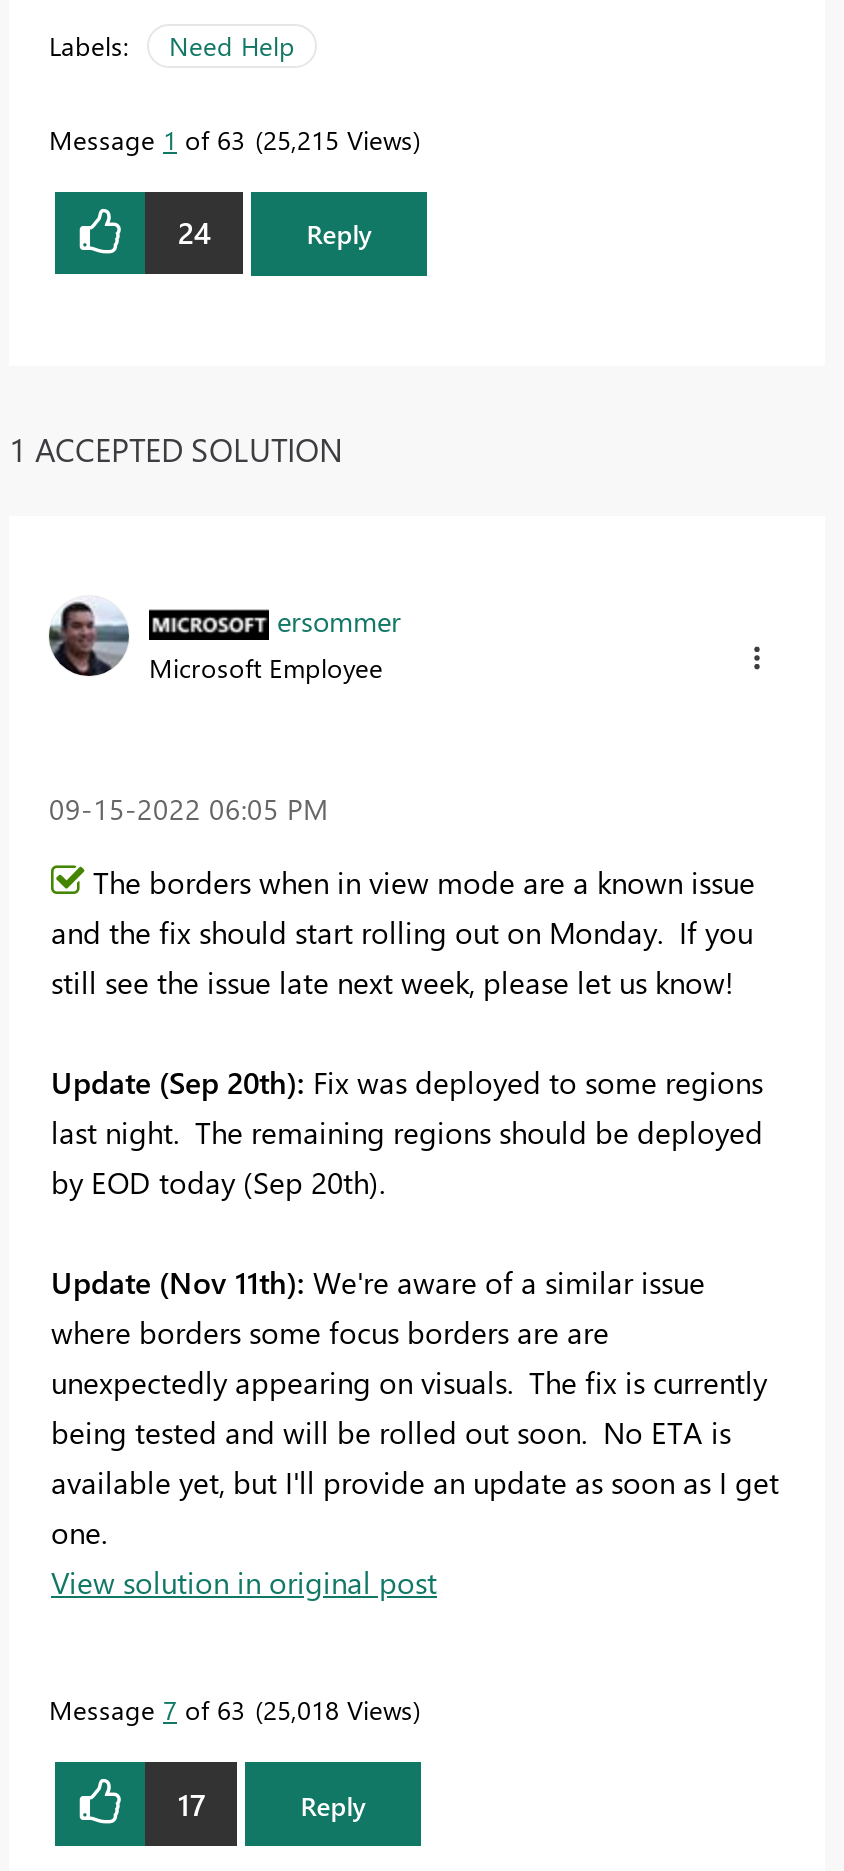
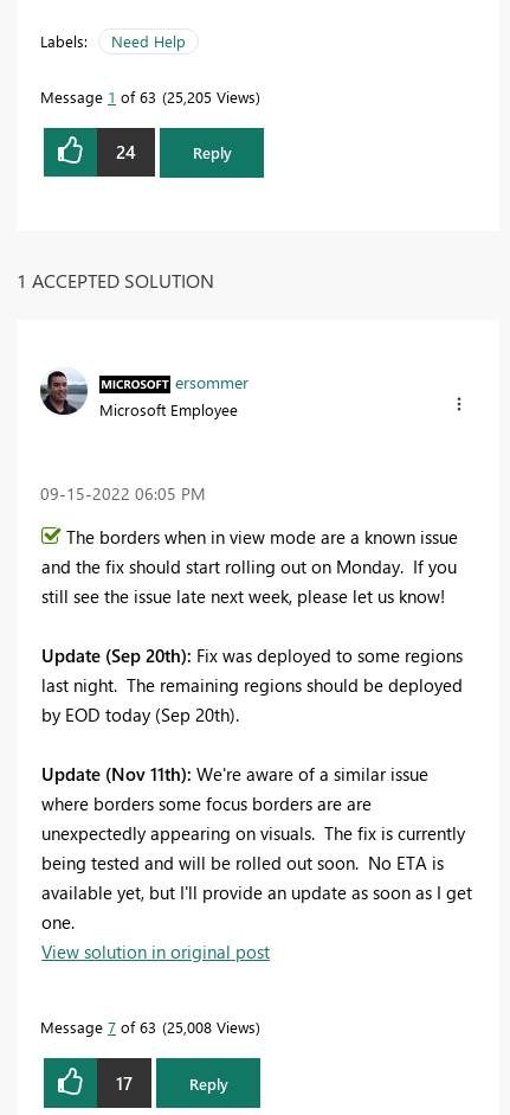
[49,121,413,155] Message 1 of 63 25,215 Views -> [40,86,256,106] Message 1 of 63 25,205 Views
[49,1692,413,1726] Message 7 of 63 25,018 Views -> [40,1017,256,1037] Message 7 of 63 25,008 Views

